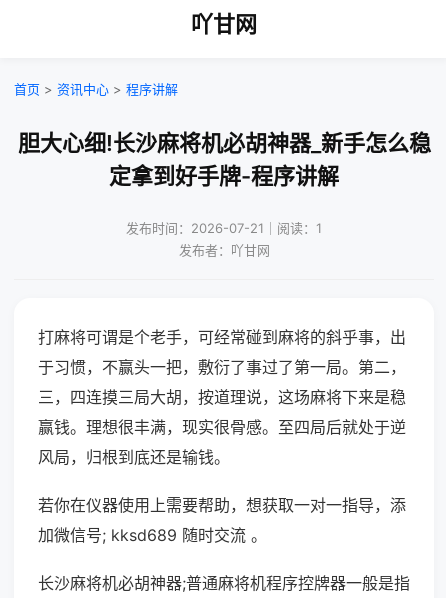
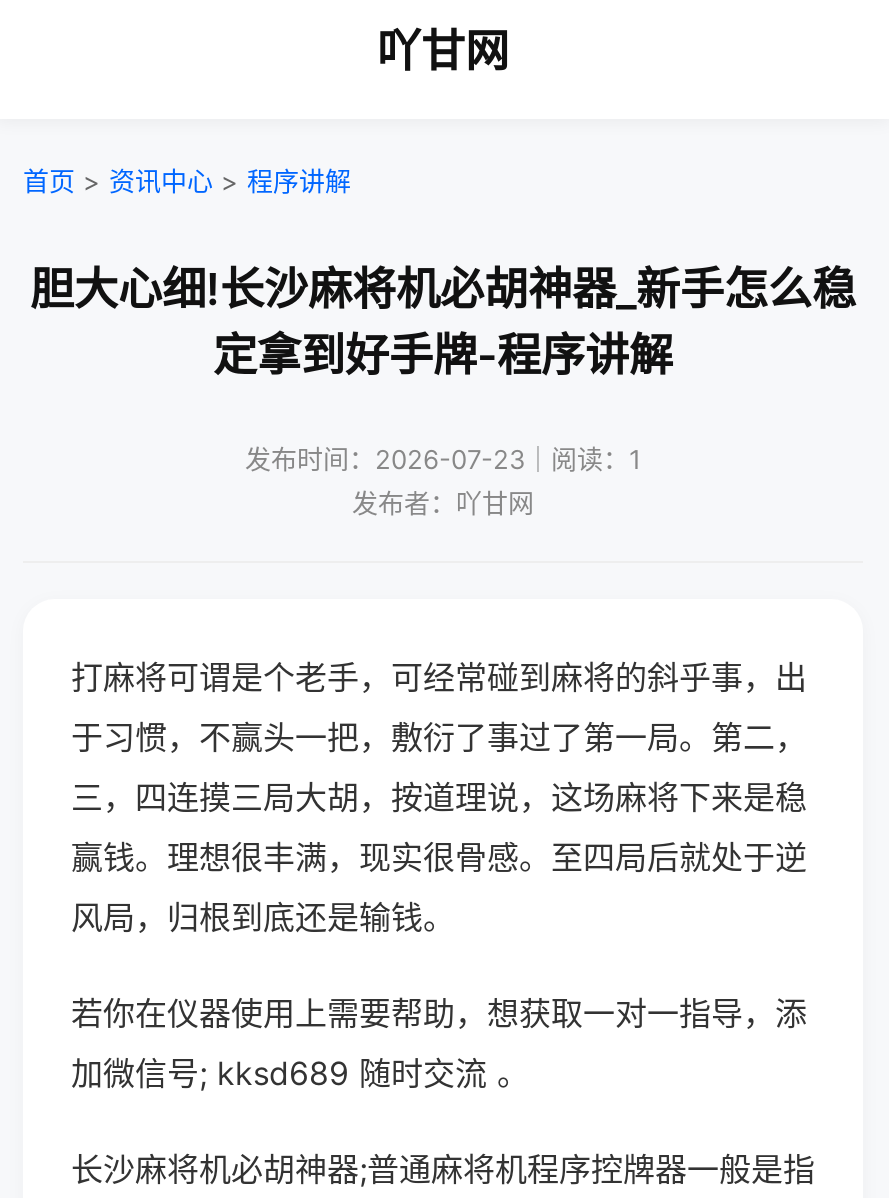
[126,220,322,236] 发布时间：2026-07-21｜阅读：1 -> [245,443,641,475] 发布时间：2026-07-23｜阅读：1

